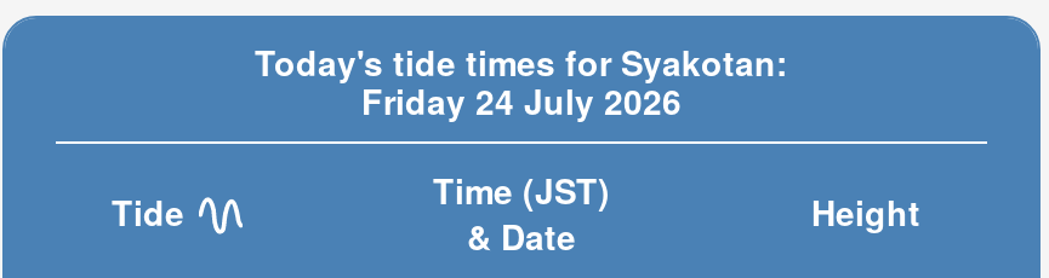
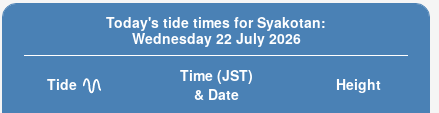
[361,76,682,124] Friday 24 July 2026 -> [131,28,300,48] Wednesday 22 July 2026

